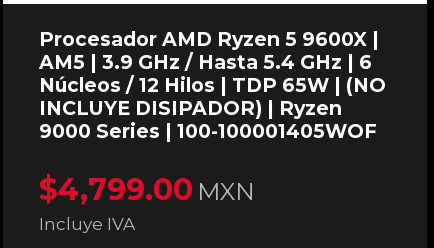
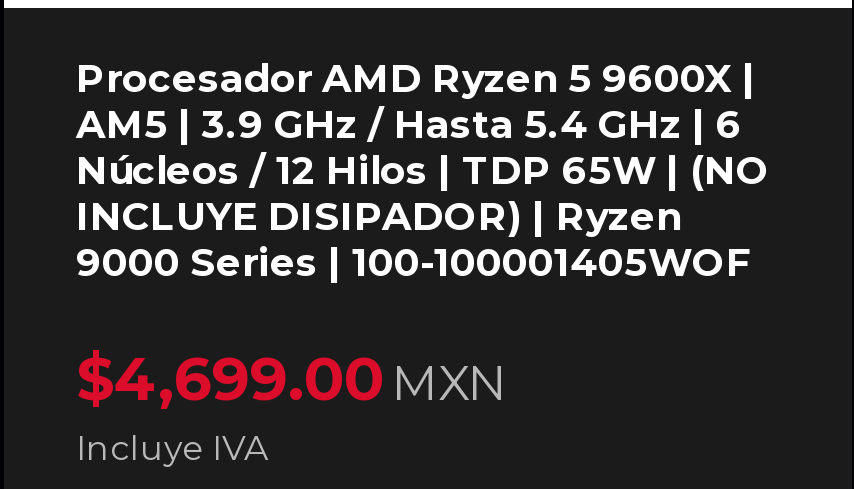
[39,171,255,208] $4,799.00 MXN -> [76,343,508,417] $4,699.00 MXN

